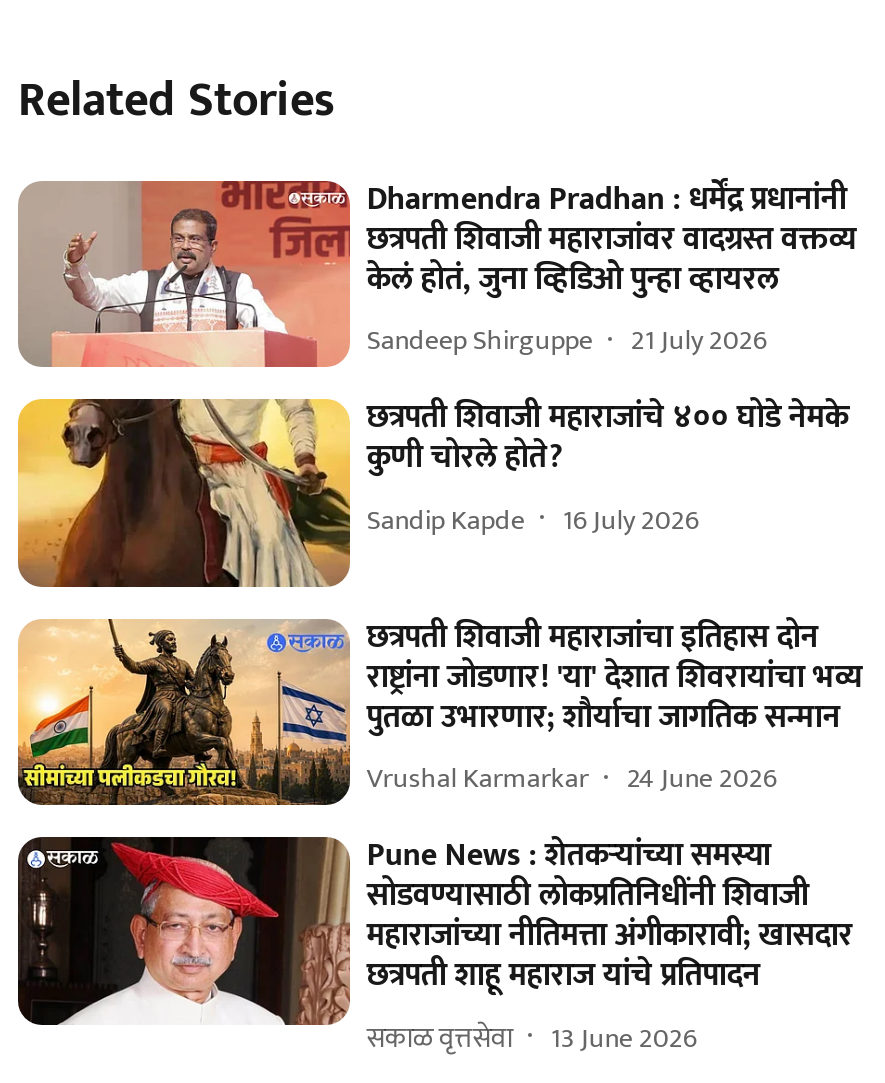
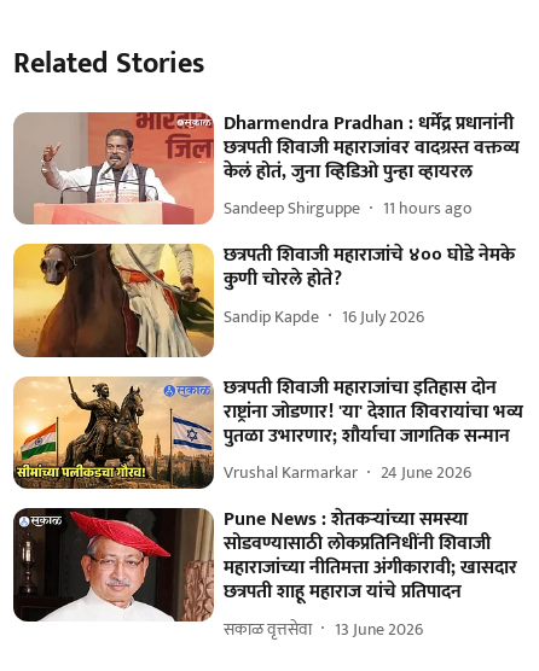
[367,317,767,363] Sandeep Shirguppe 21 July 2026 -> [224,194,473,222] Sandeep Shirguppe 11 hours ago

